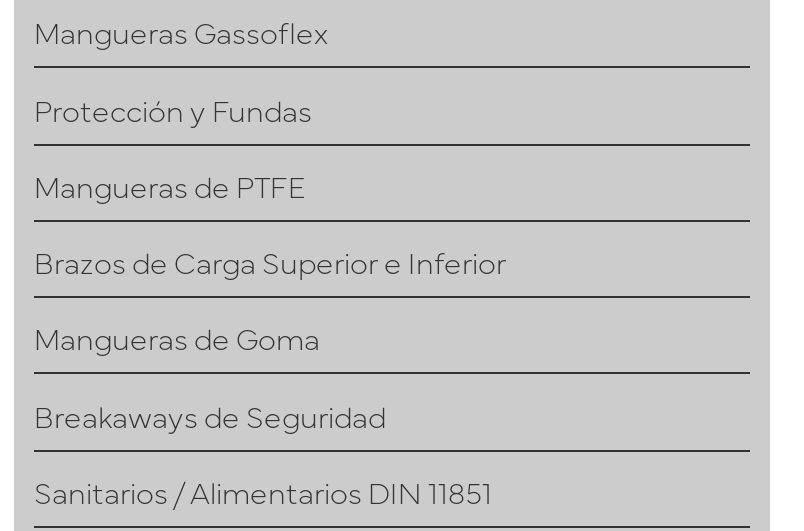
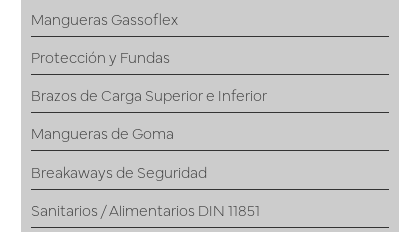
[34,164,306,206] Mangueras de PTFE -> none

